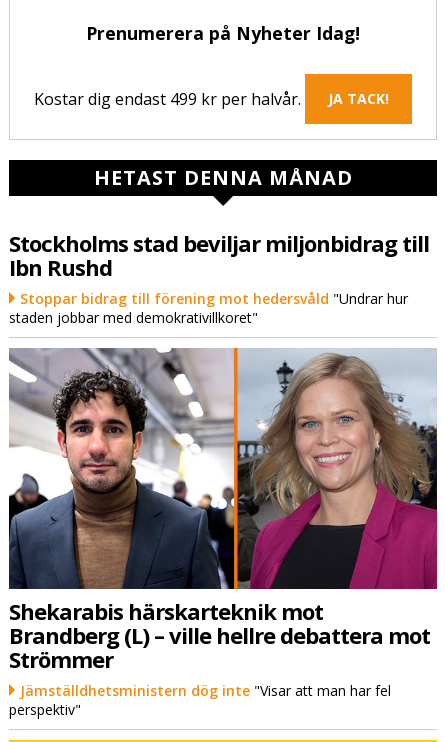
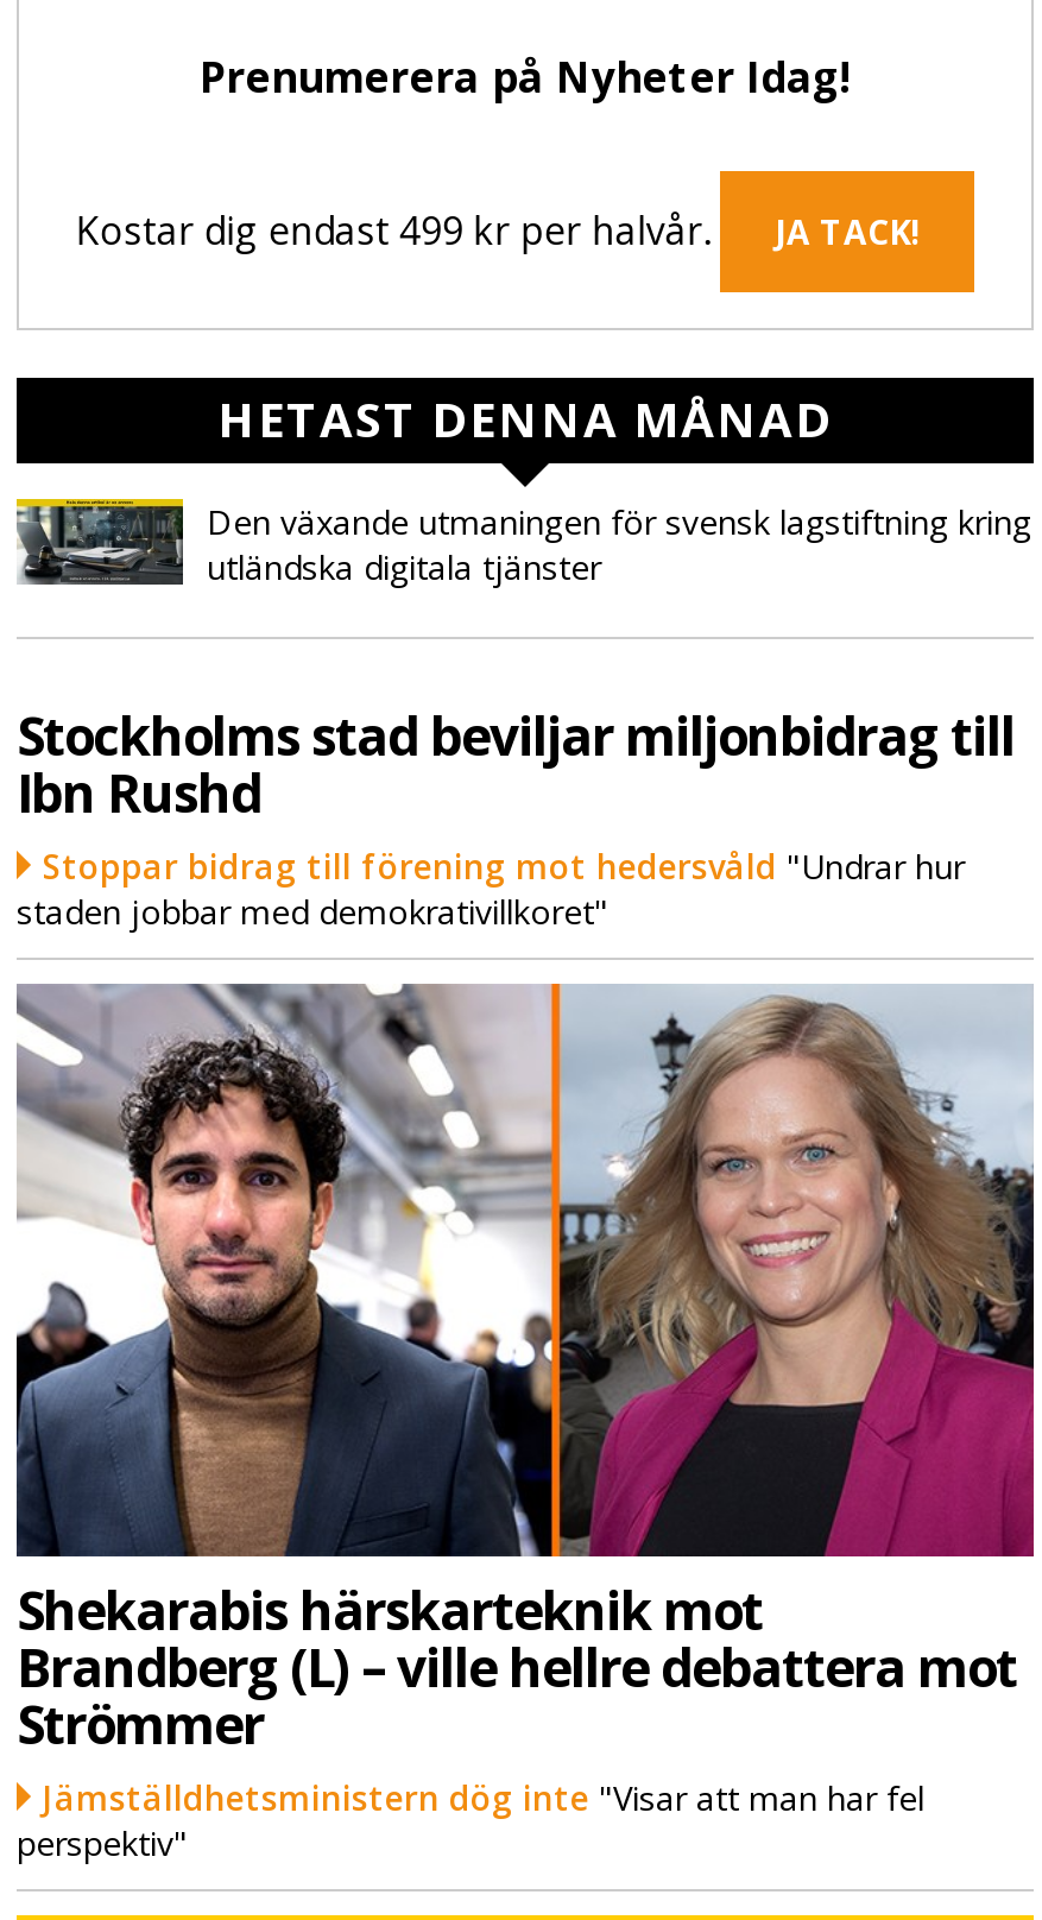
none -> [14,497,1031,589] [image] | Den växande utmaningen för svensk lagstiftning kring | utländska digitala tjänster

